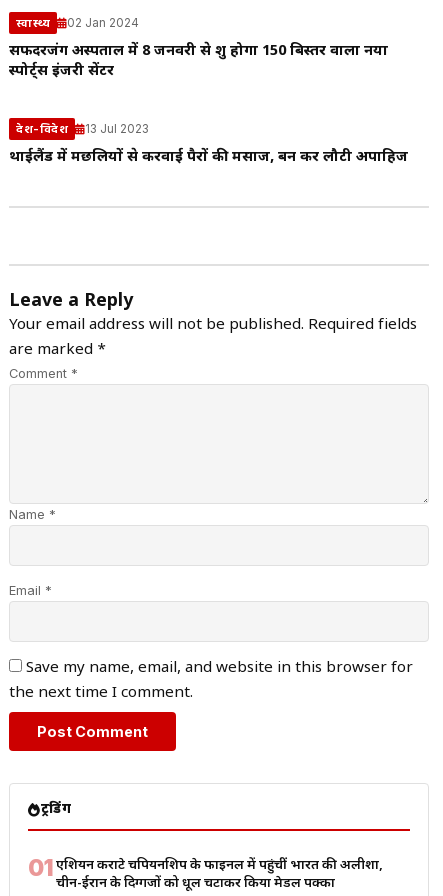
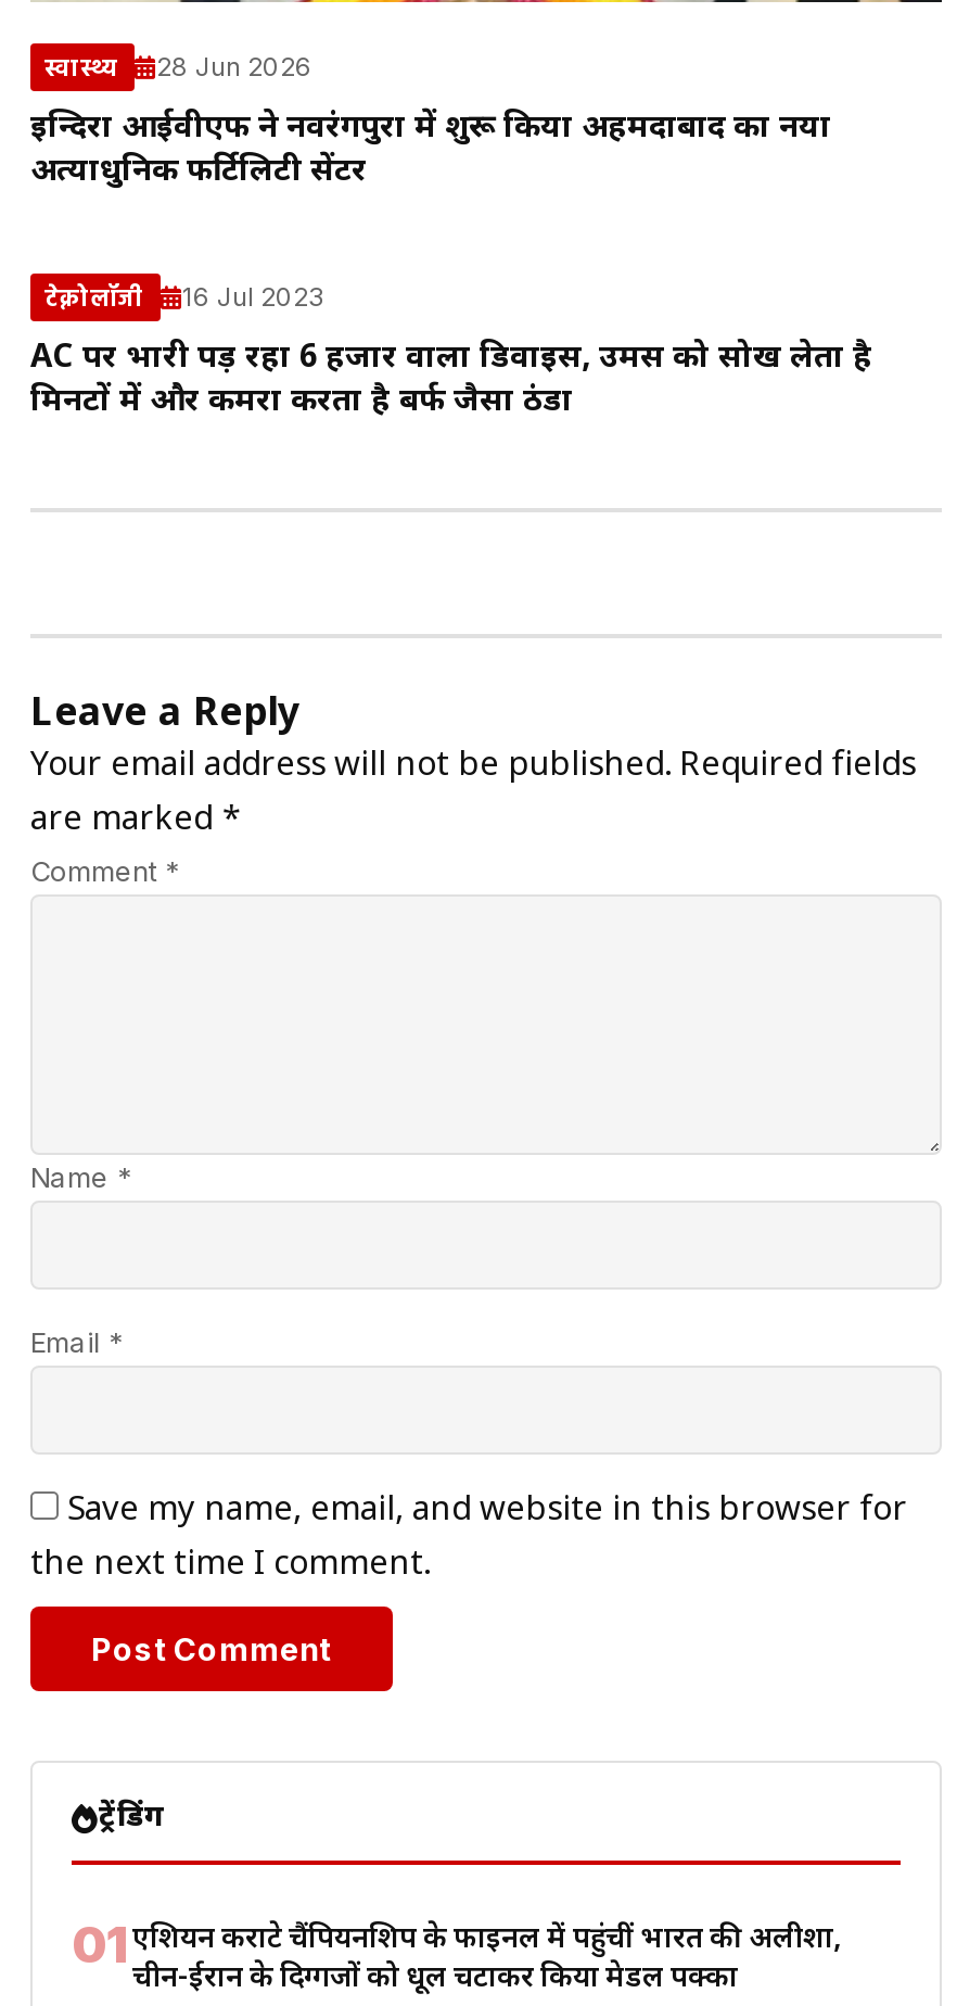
[16,16,139,30] स्वास्थ्य 02 Jan 2024 -> [46,52,312,83] स्वास्थ्य 28 Jun 2026
[9,42,388,81] सफदरजंग अस्पताल में 8 जनवरी से शुरू होगा 150 बिस्तर वाला नया | स्पोर्ट्स इंजरी सेंटर -> [30,109,831,194] इन्दिरा आईवीएफ ने नवरंगपुरा में शुरू किया अहमदाबाद का नया | अत्याधुनिक फर्टिलिटी सेंटर
[16,122,149,136] देश-विदेश | 13 Jul 2023 -> [46,282,323,313] टेक्नोलॉजी | 16 Jul 2023
[9,148,408,167] थाईलैंड में मछलियों से करवाई पैरों की मसाज, बन कर लौटी अपाहिज -> [30,339,872,424] AC पर भारी पड़ रहा 6 हजार वाला डिवाइस, उमस को सोख लेता है | मिनटों में और कमरा करता है बर्फ जैसा ठंडा

